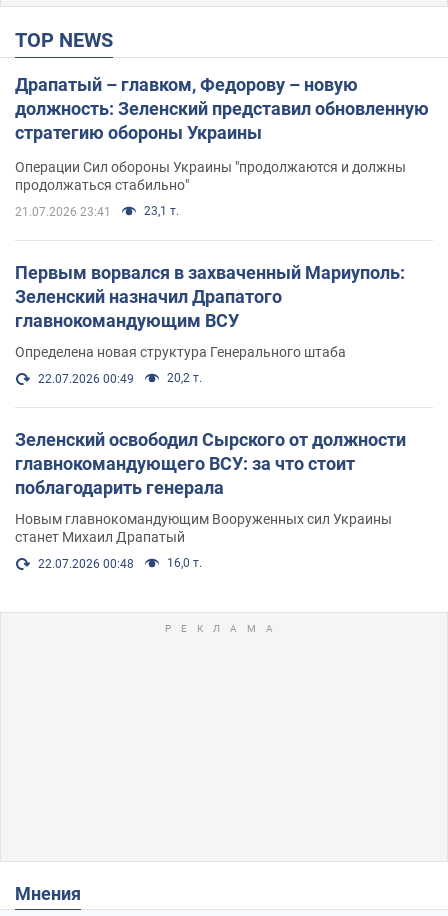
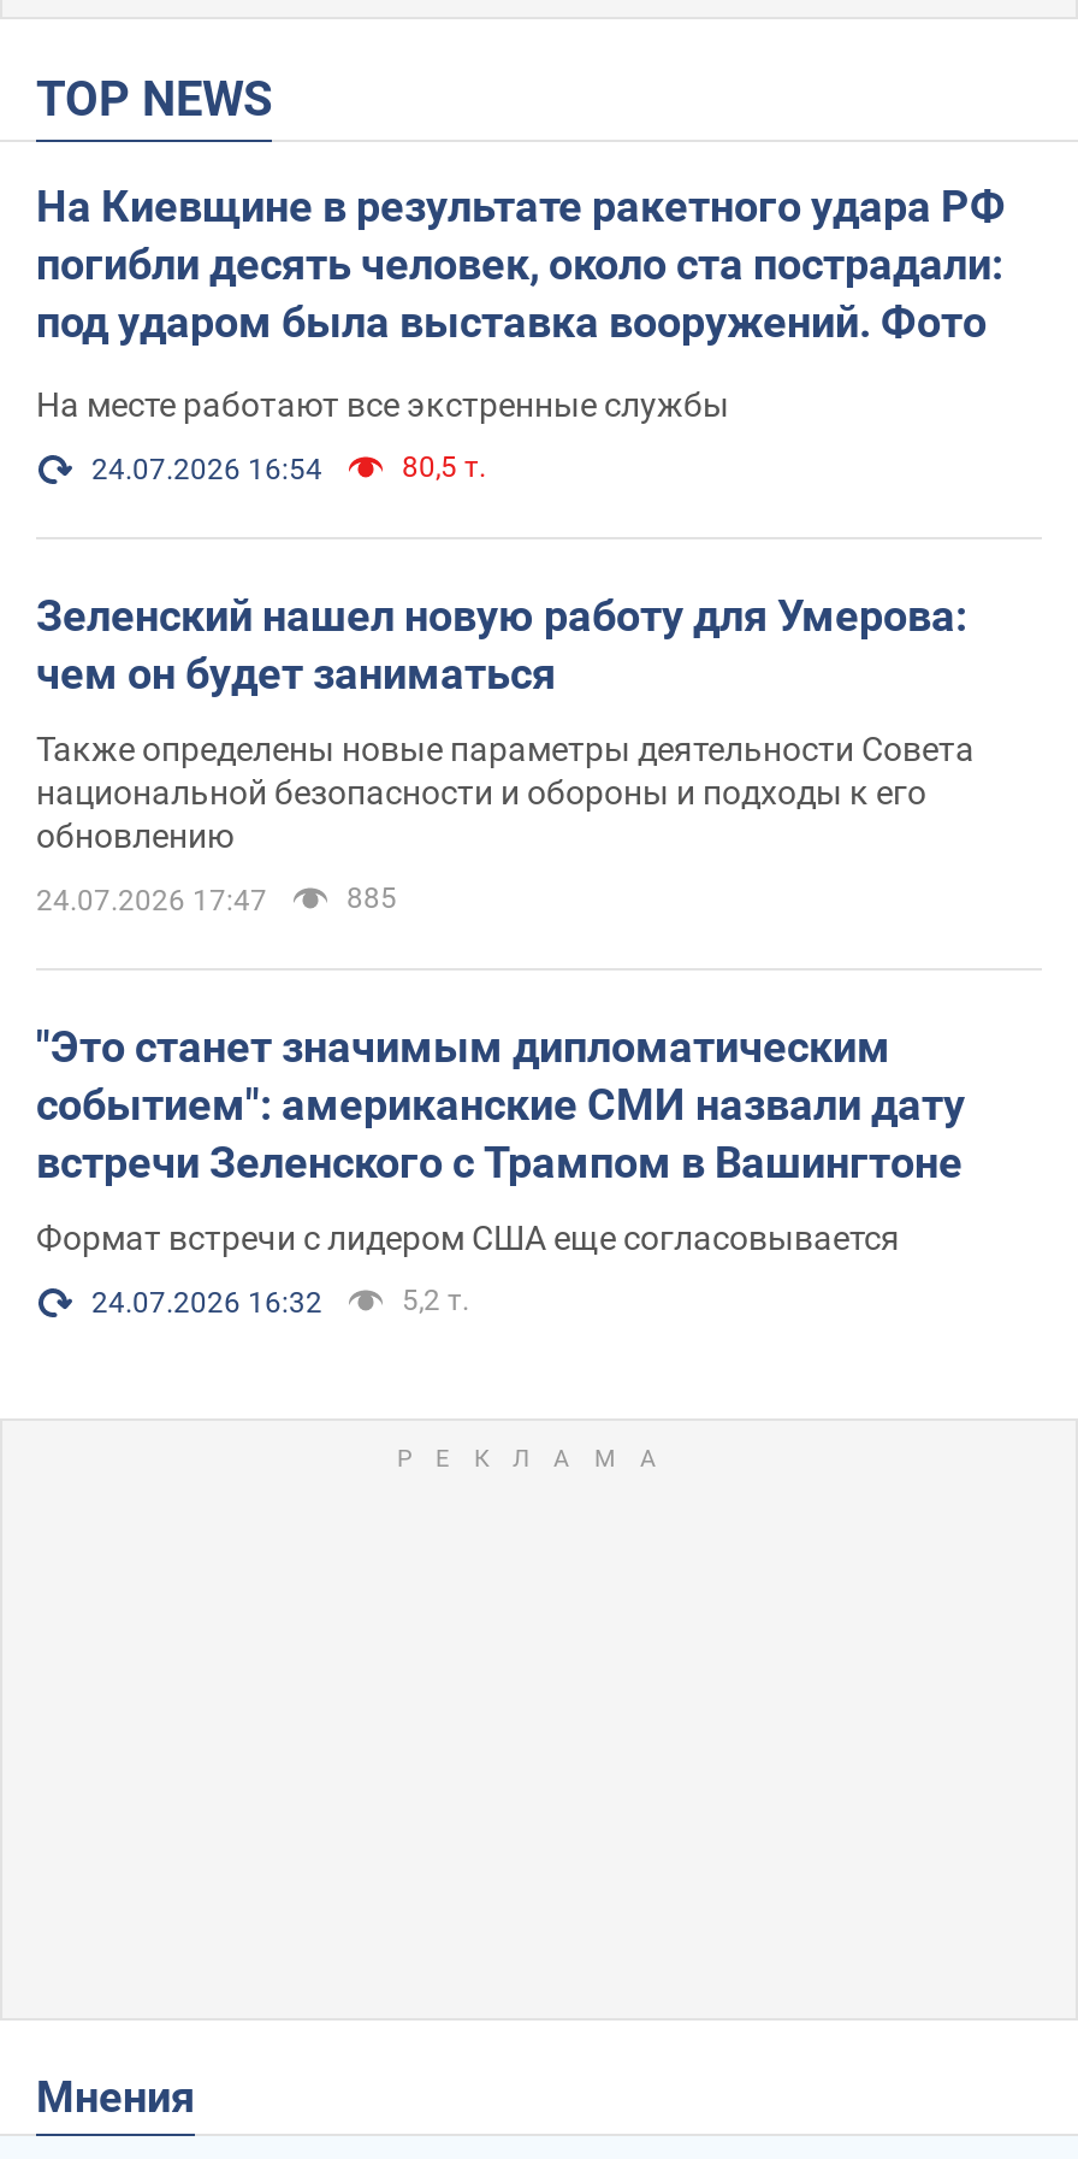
[15,74,429,143] Драпатый – главком, Федорову – новую | должность: Зеленский представил обновленную | стратегию обороны Украины -> [36,180,1006,346] На Киевщине в результате ракетного удара РФ | погибли десять человек, около ста пострадали: | под ударом была выставка вооружений. Фото
[15,159,406,193] Операции Сил обороны Украины "продолжаются и должны | продолжаться стабильно" -> [36,385,729,423] На месте работают все экстренные службы
[15,204,179,219] 21.07.2026 23:41 | 23,1 т. -> [91,450,486,486] 24.07.2026 16:54 | 80,5 т.
[15,262,405,331] Первым ворвался в захваченный Мариуполь: | Зеленский назначил Драпатого | главнокомандующим ВСУ -> [36,589,967,698] Зеленский нашел новую работу для Умерова: | чем он будет заниматься
[15,344,346,360] Определена новая структура Генерального штаба -> [36,729,975,854] Также определены новые параметры деятельности Совета | национальной безопасности и обороны и подходы к его | обновлению
[38,371,202,386] 22.07.2026 00:49 | 20,2 т. -> [36,881,397,917] 24.07.2026 17:47 | 885
[15,429,406,498] Зеленский освободил Сырского от должности | главнокомандующего ВСУ: за что стоит | поблагодарить генерала -> [36,1020,965,1187] "Это станет значимым дипломатическим | событием": американские СМИ назвали дату | встречи Зеленского с Трампом в Вашингтоне
[15,511,392,545] Новым главнокомандующим Вооруженных сил Украины | станет Михаил Драпатый -> [36,1218,900,1256] Формат встречи с лидером США еще согласовывается
[38,556,202,571] 22.07.2026 00:48 | 16,0 т. -> [91,1283,469,1319] 24.07.2026 16:32 | 5,2 т.

